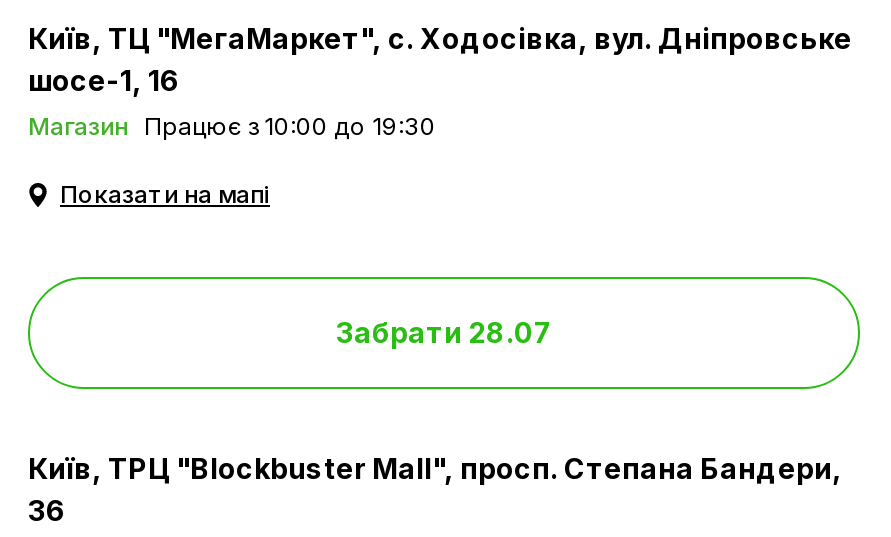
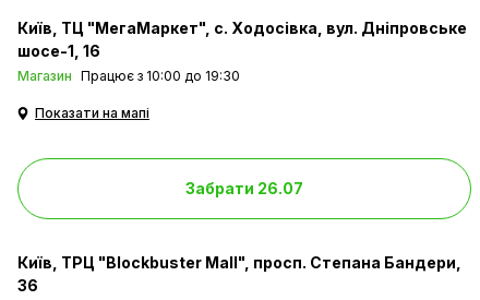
[336,316,552,350] Забрати 28.07 -> [185,179,303,198] Забрати 26.07

